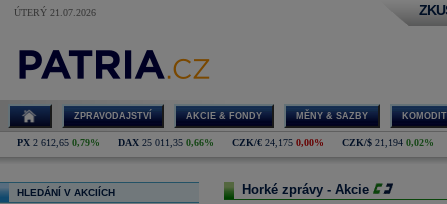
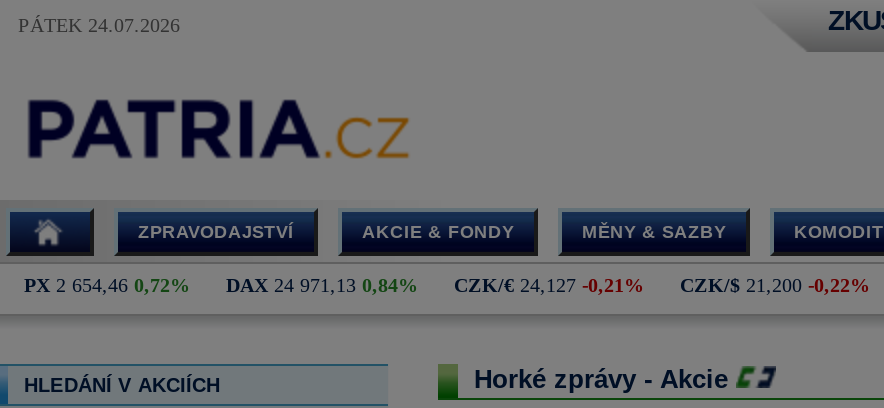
[14,7,96,18] ÚTERÝ 21.07.2026 -> [18,14,180,36] PÁTEK 24.07.2026
[17,137,100,148] PX 2 612,65 0,79% -> [24,274,190,296] PX 2 654,46 0,72%
[118,137,214,148] DAX 25 011,35 0,66% -> [226,274,418,296] DAX 24 971,13 0,84%
[232,137,324,148] CZK/€ 24,175 0,00% -> [454,274,644,296] CZK/€ 24,127 -0,21%
[342,137,434,148] CZK/$ 21,194 0,02% -> [680,274,870,296] CZK/$ 21,200 -0,22%

